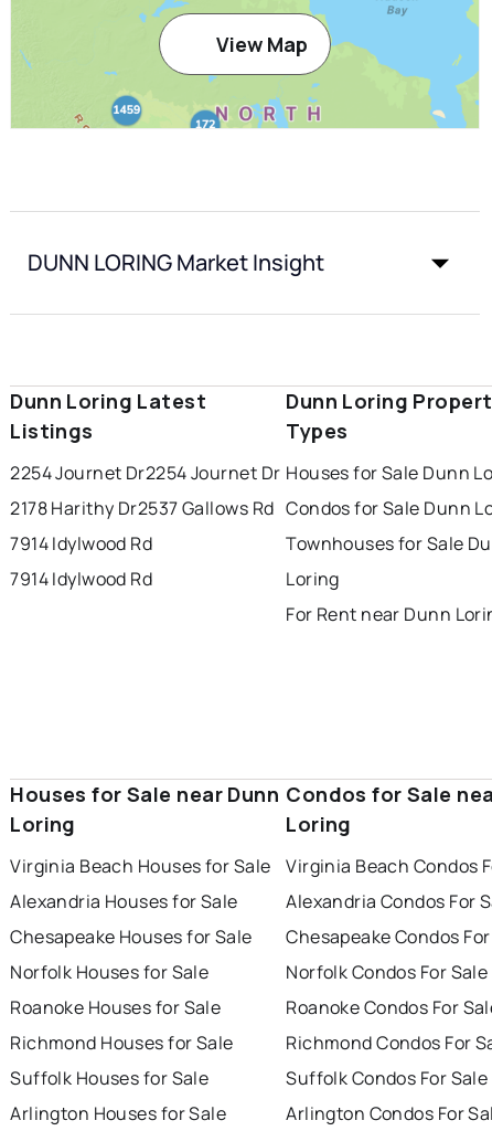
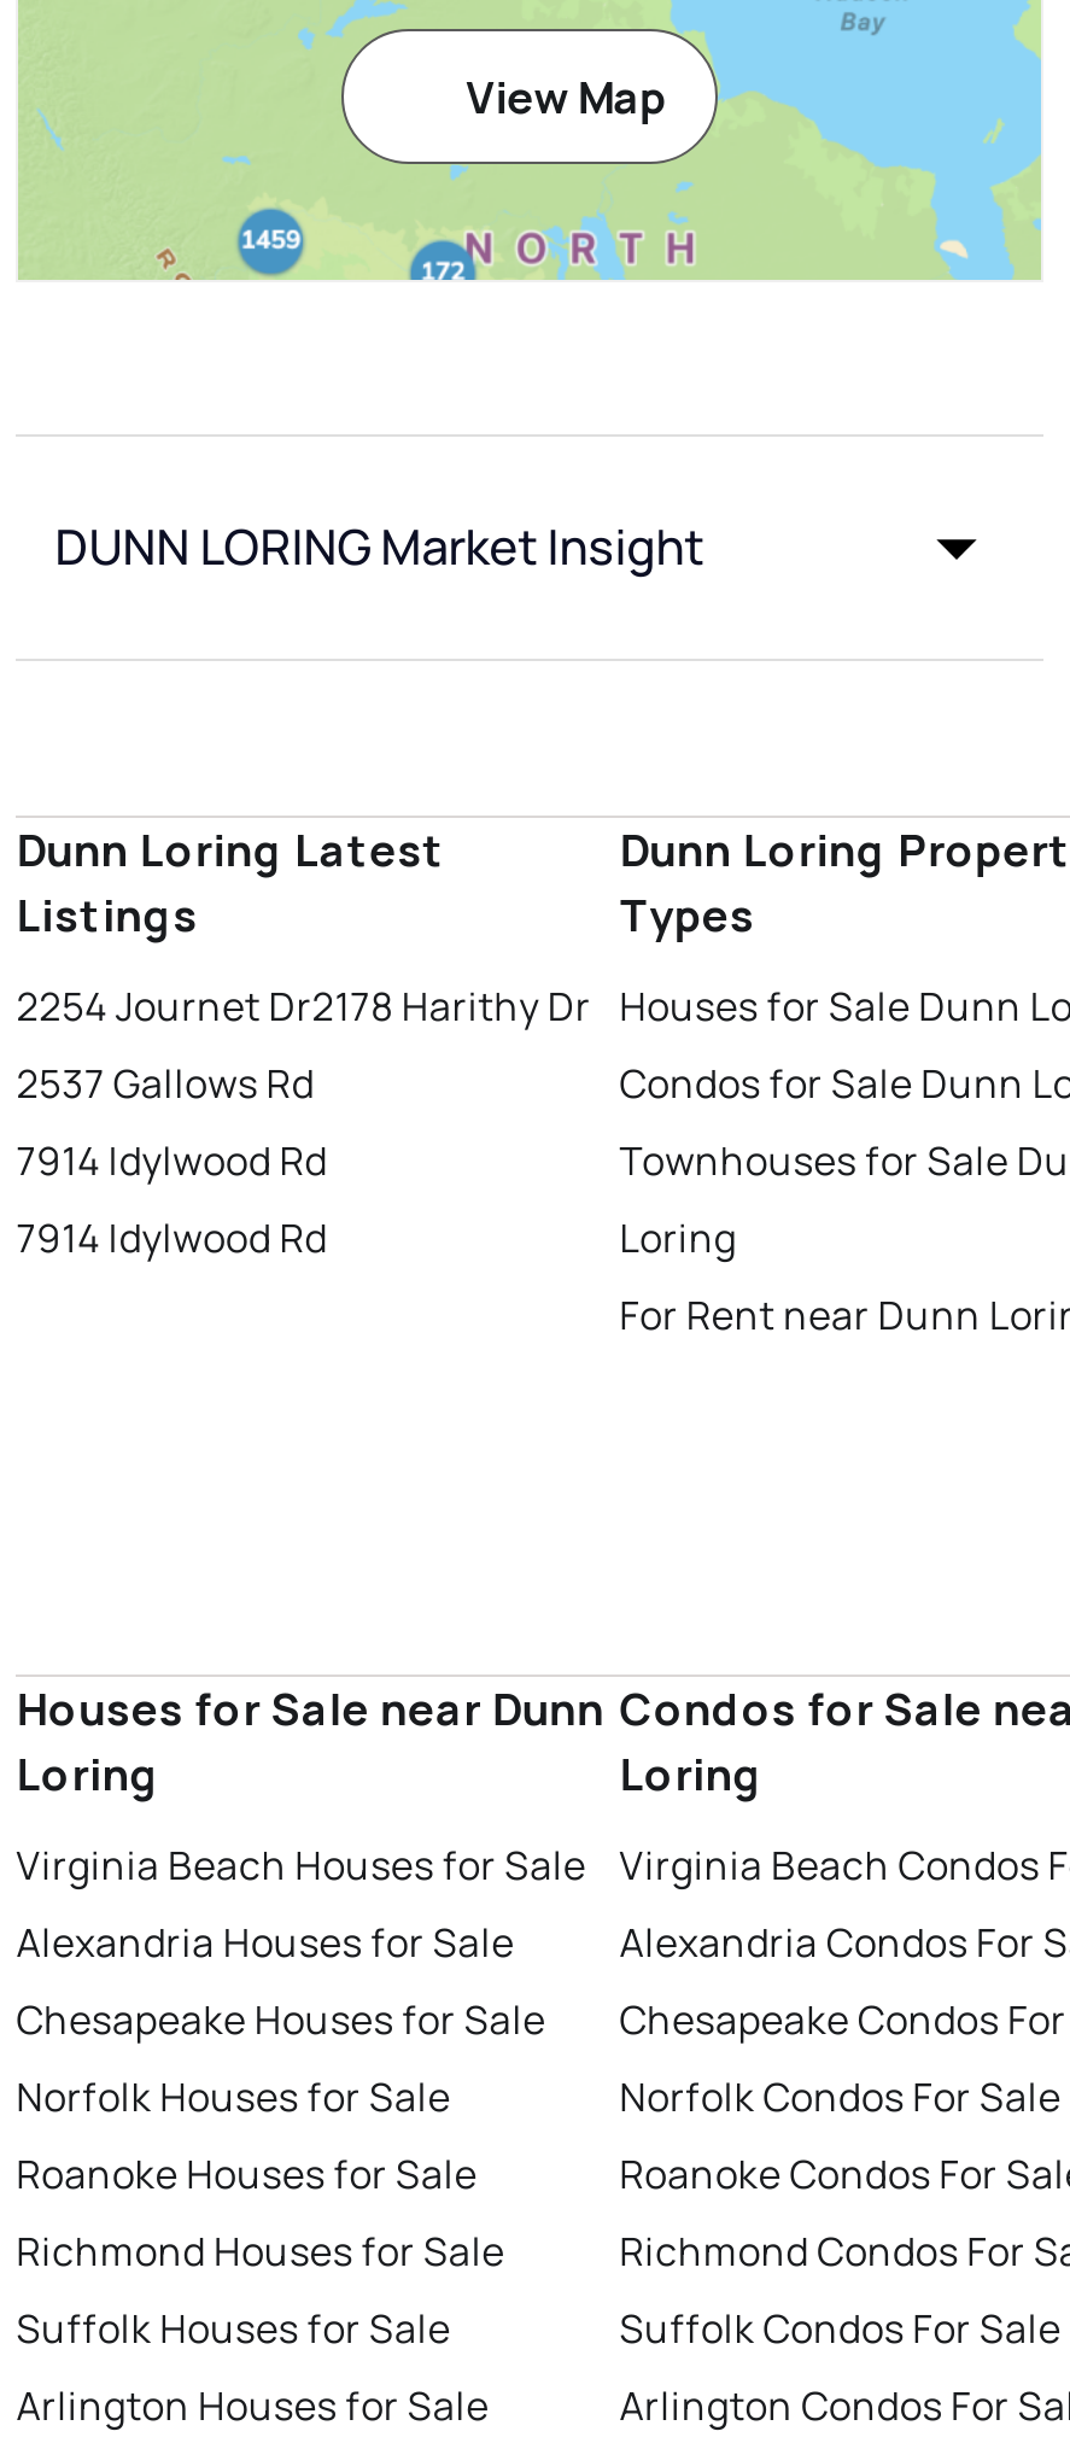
[10,461,281,485] 2254 Journet Dr2254 Journet Dr -> [16,979,591,1032] 2254 Journet Dr2178 Harithy Dr
[10,496,274,520] 2178 Harithy Dr2537 Gallows Rd -> [16,1057,314,1110] 2537 Gallows Rd

